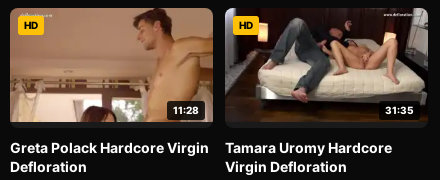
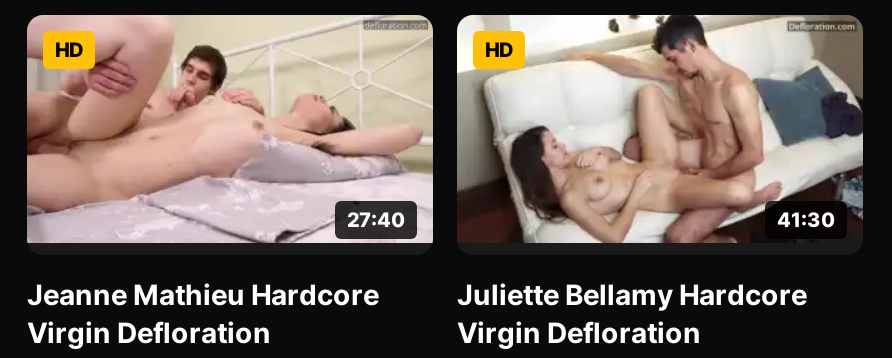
[10,7,214,123] [image] | 11:28 -> [27,13,435,245] [image] | 27:40
[224,8,428,122] [image] | 31:35 -> [457,13,865,245] [image] | 41:30
[10,139,209,175] Greta Polack Hardcore Virgin | Defloration -> [27,277,379,349] Jeanne Mathieu Hardcore | Virgin Defloration
[225,139,392,156] Tamara Uromy Hardcore -> [457,277,807,311] Juliette Bellamy Hardcore

